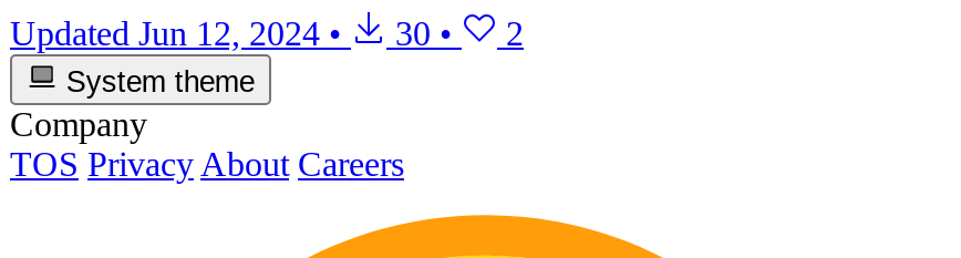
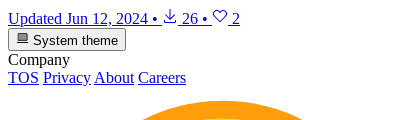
[10,15,524,53] Updated Jun 12, 2024 • 30 • 2 -> [8,10,240,27] Updated Jun 12, 2024 • 26 • 2

